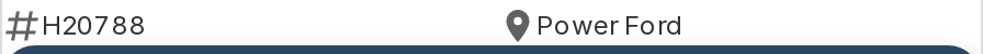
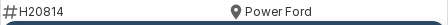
[42,9,147,41] H20788 -> [19,4,64,19] H20814

